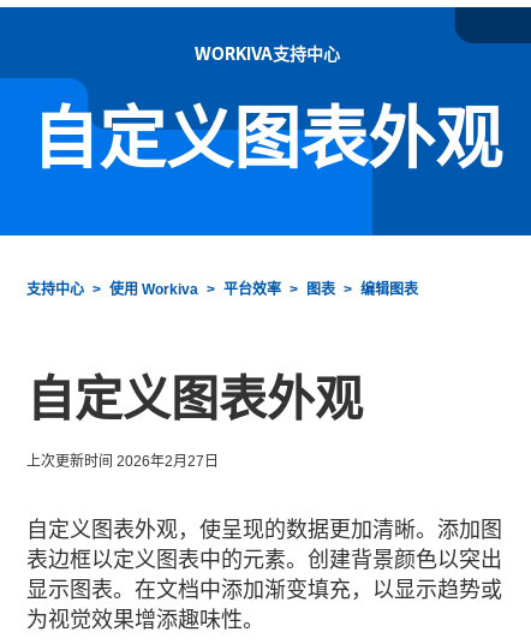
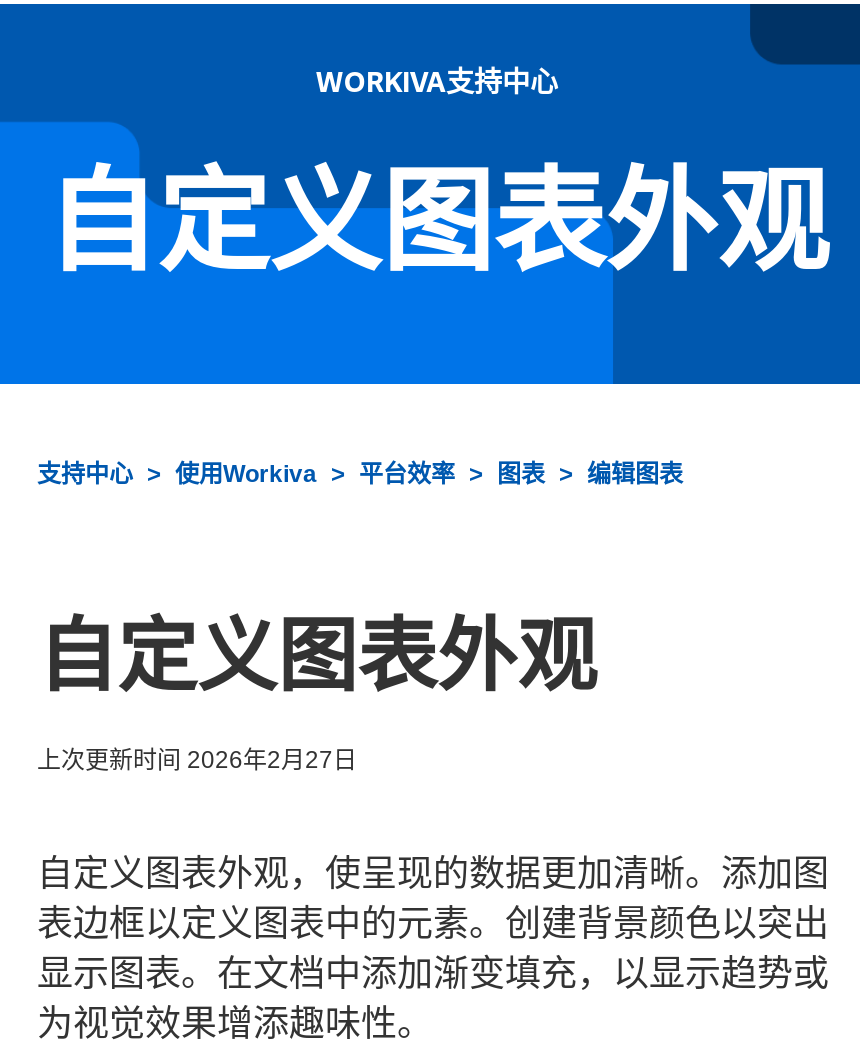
[109,281,198,298] 使用 Workiva -> [175,460,317,488] 使用Workiva

